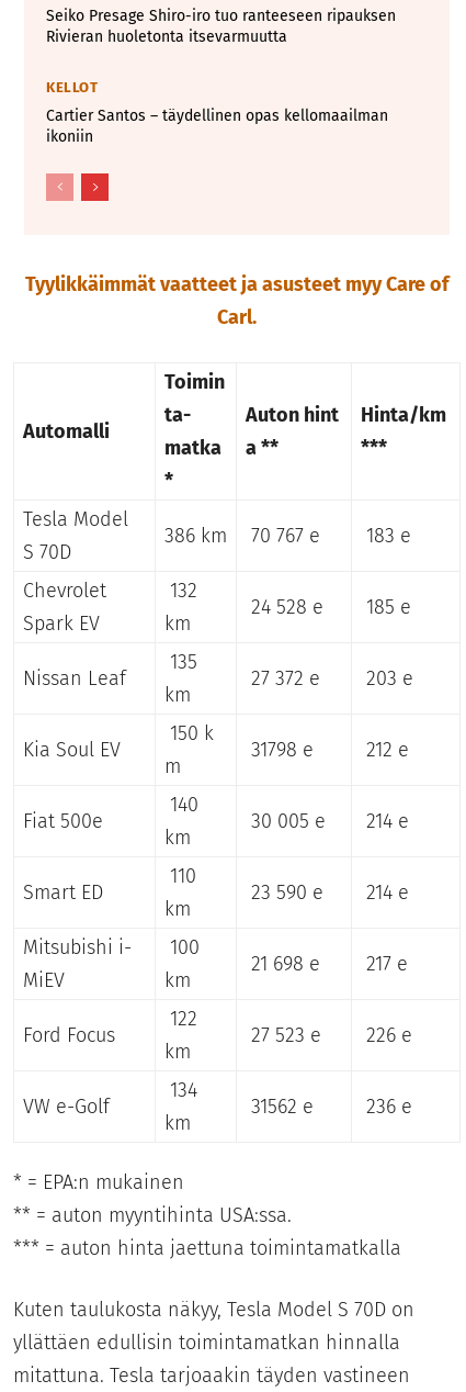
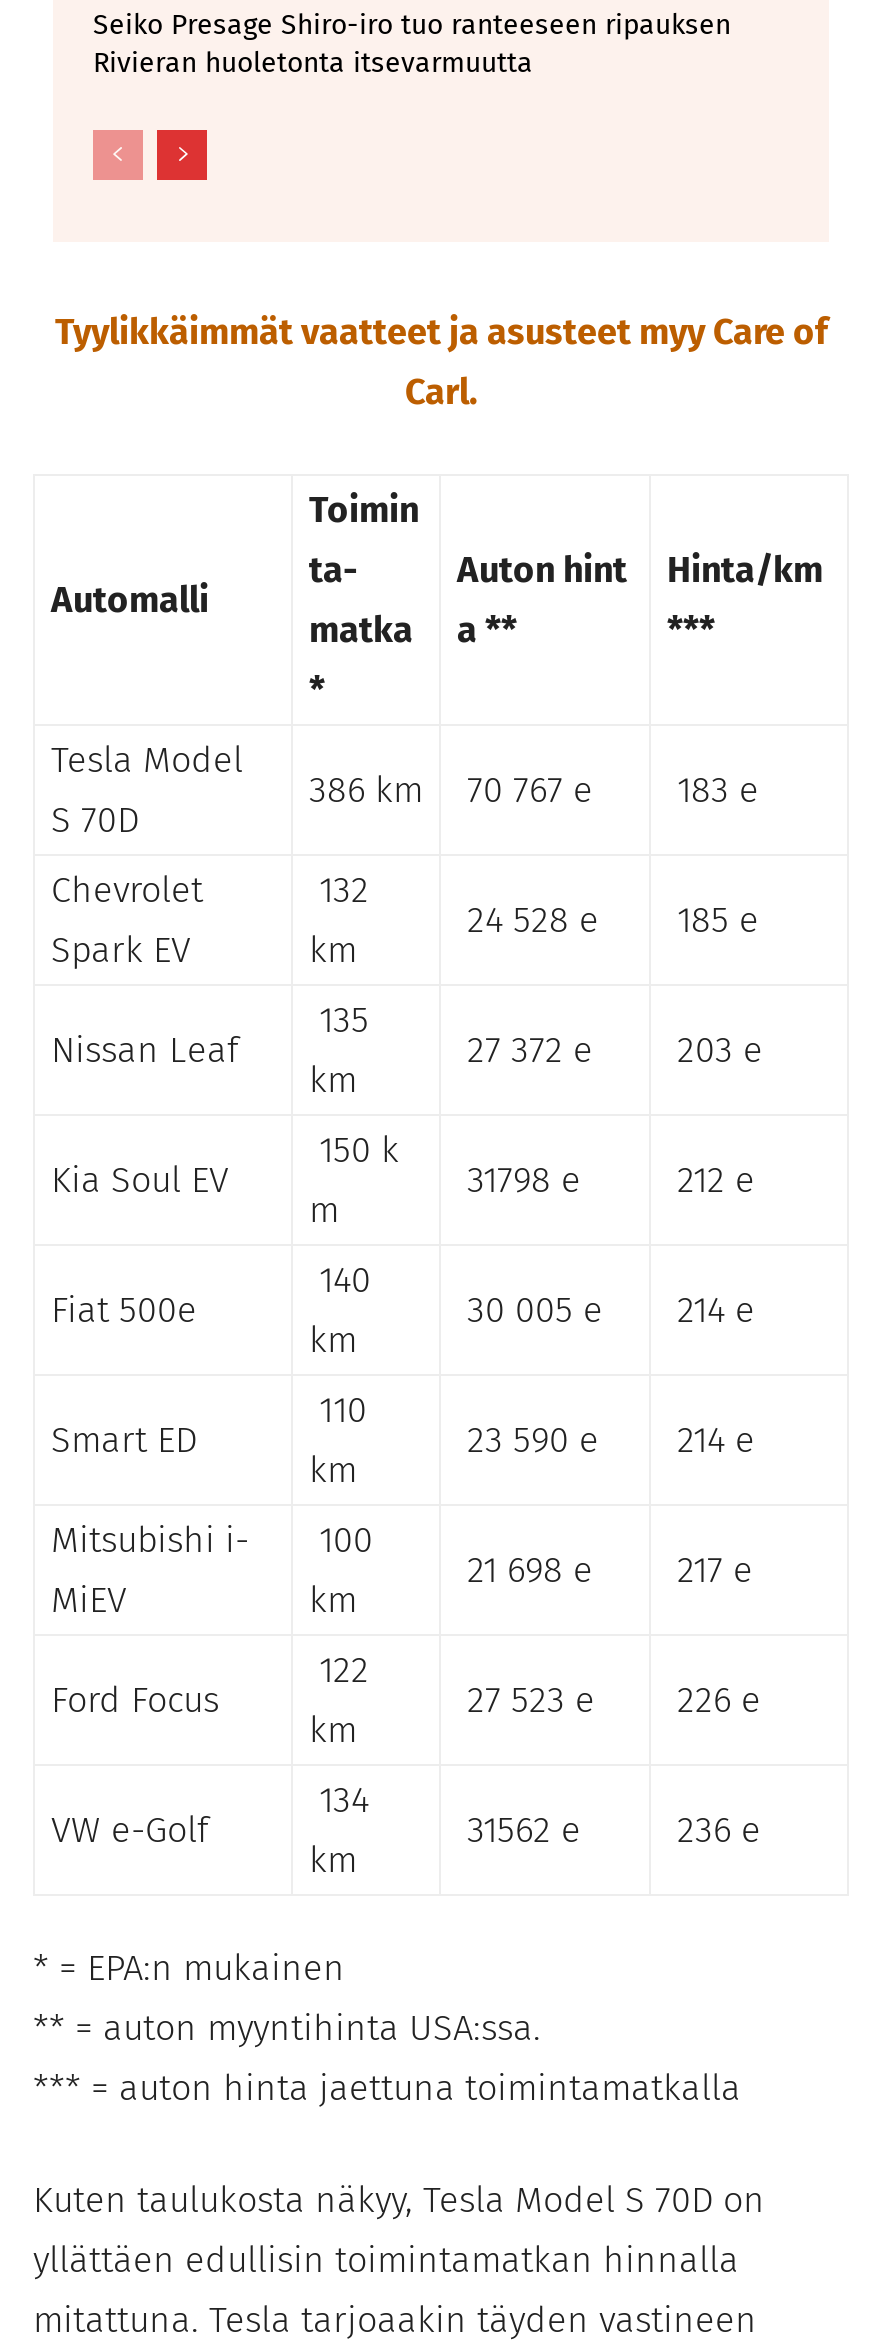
[46,79,388,146] KELLOT | Cartier Santos – täydellinen opas kellomaailman | ikoniin -> none

